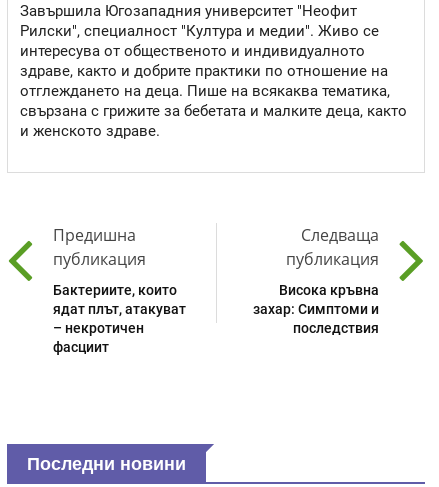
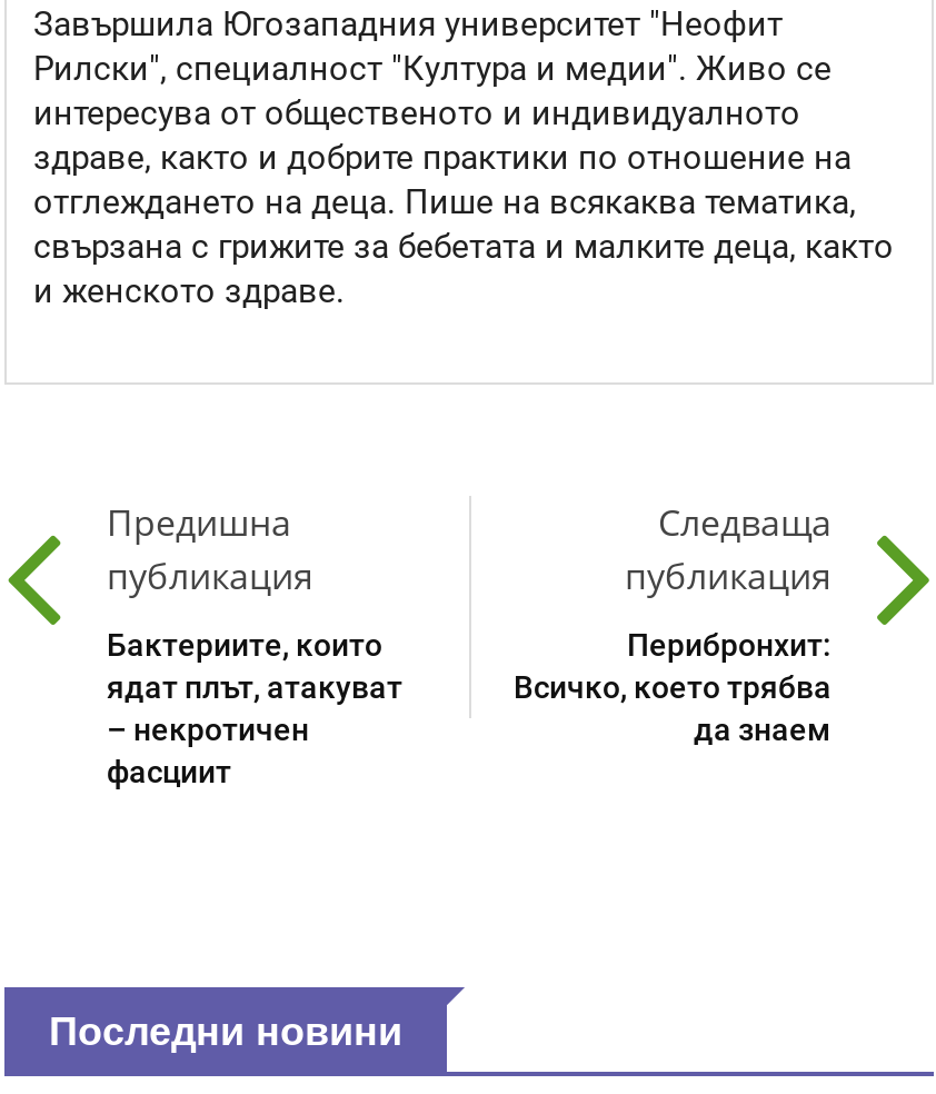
[253,282,379,336] Висока кръвна | захар: Симптоми и | последствия -> [514,626,832,746] Перибронхит: | Всичко, което трябва | да знаем

